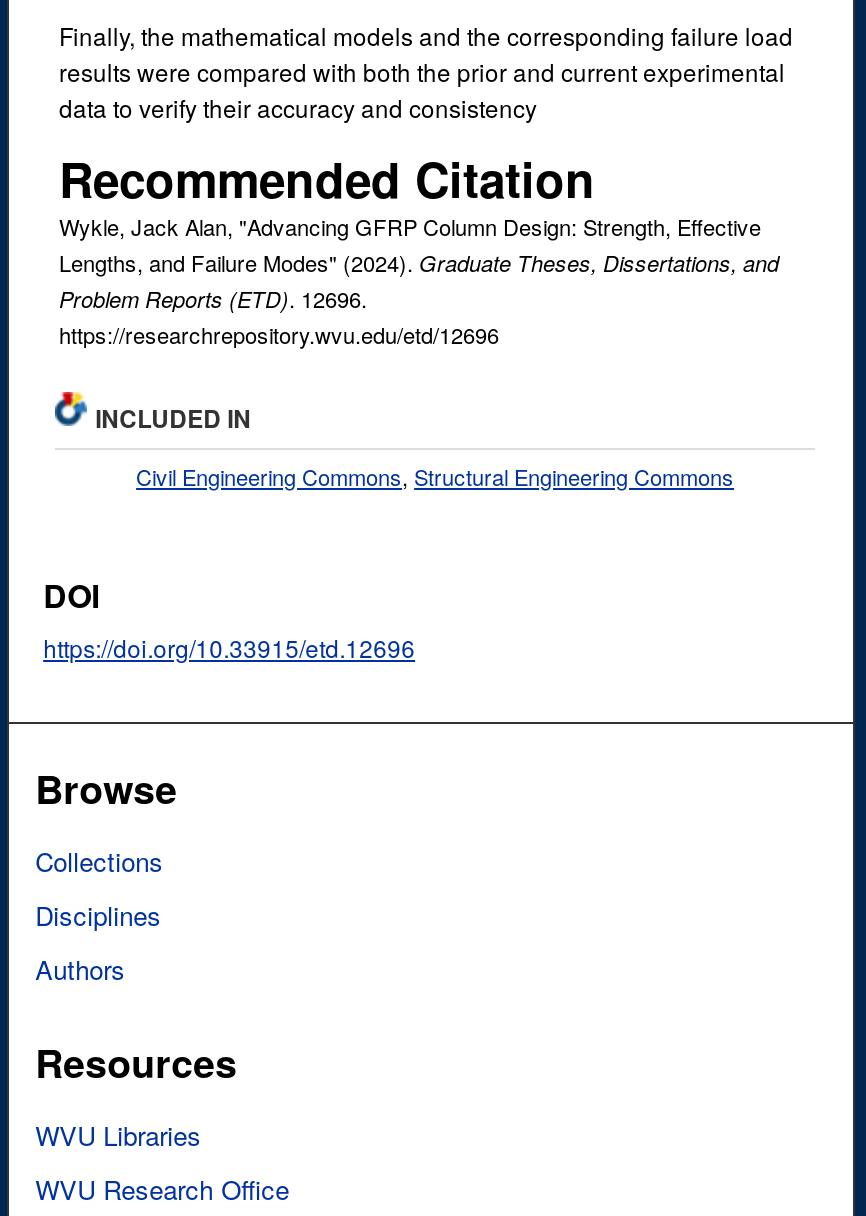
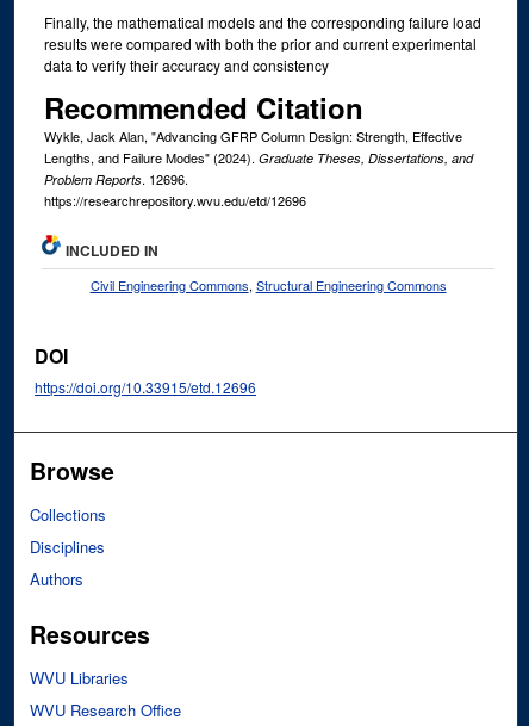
[59,281,367,313] Problem Reports (ETD). 12696. -> [44,169,188,188] Problem Reports. 12696.

